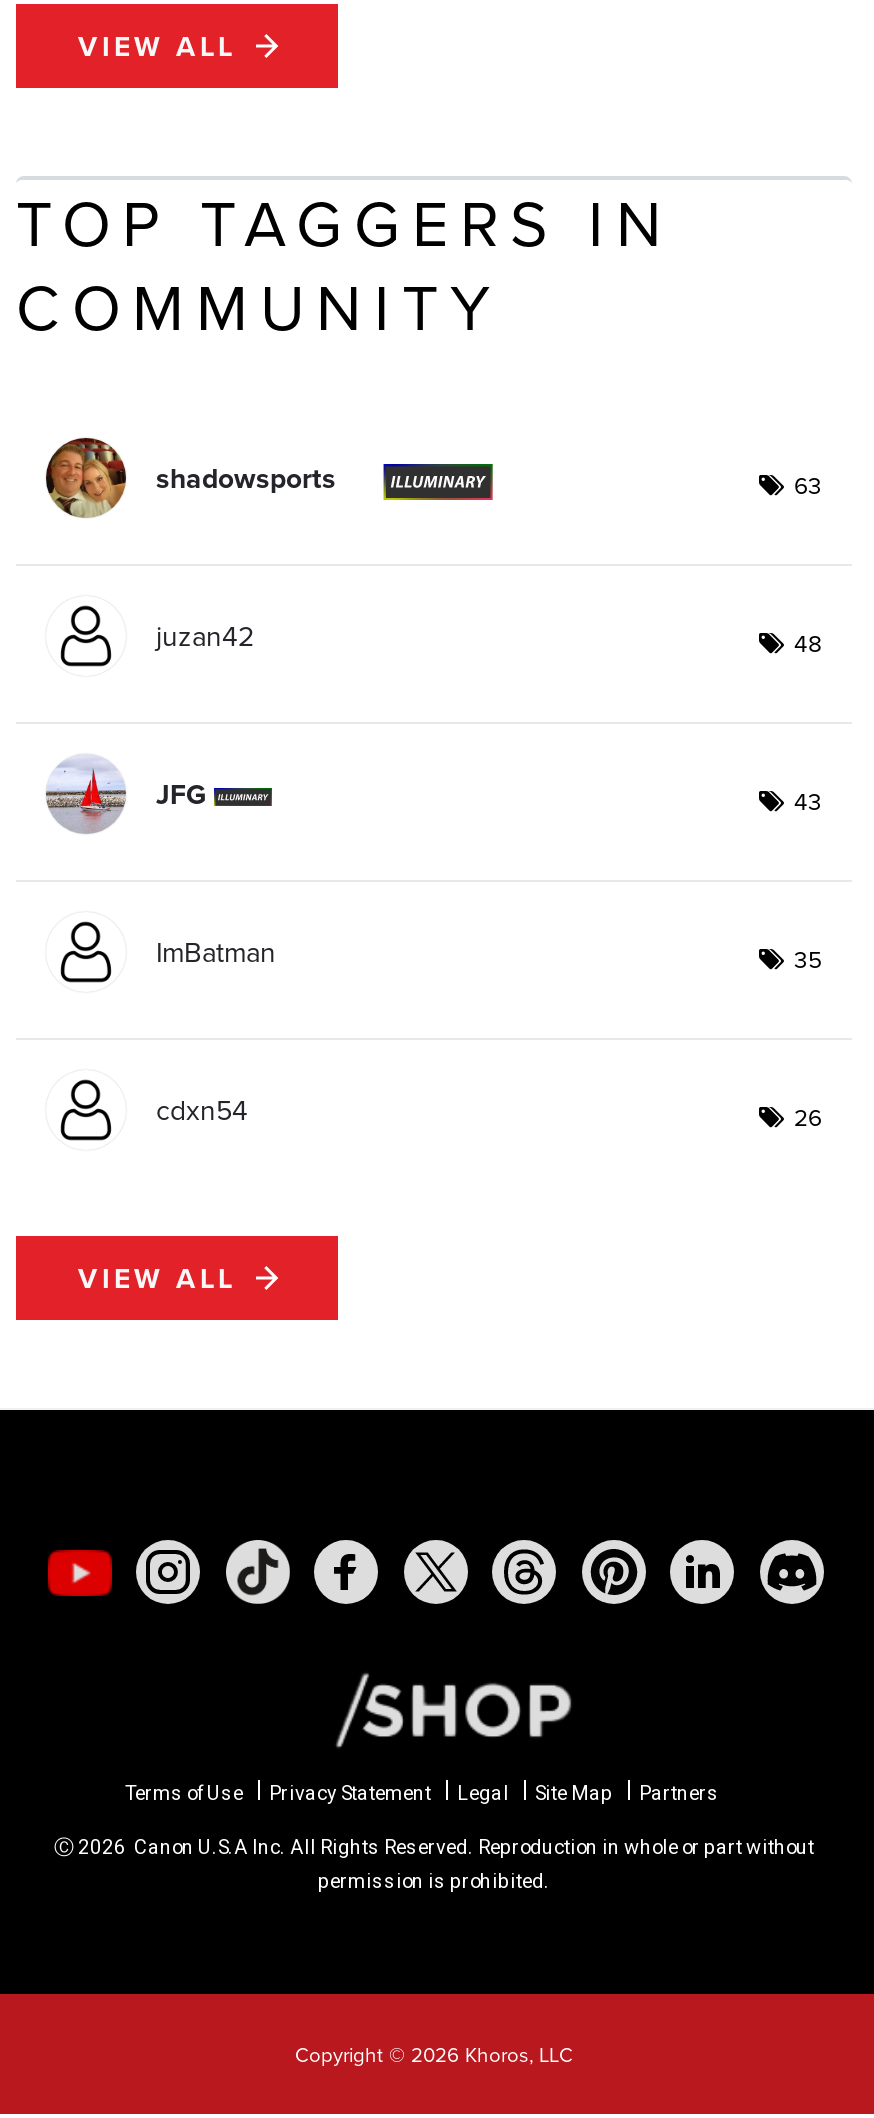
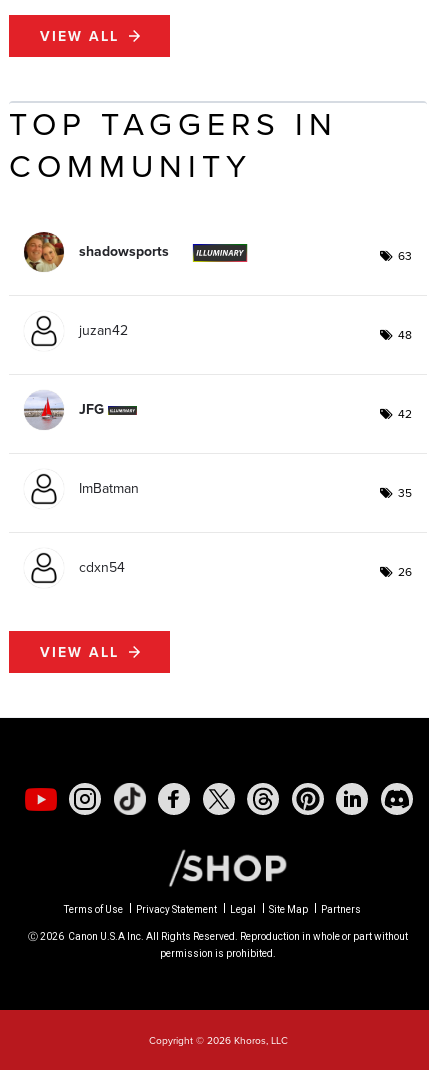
[794,784,822,818] 43 -> [398,405,412,423] 42

